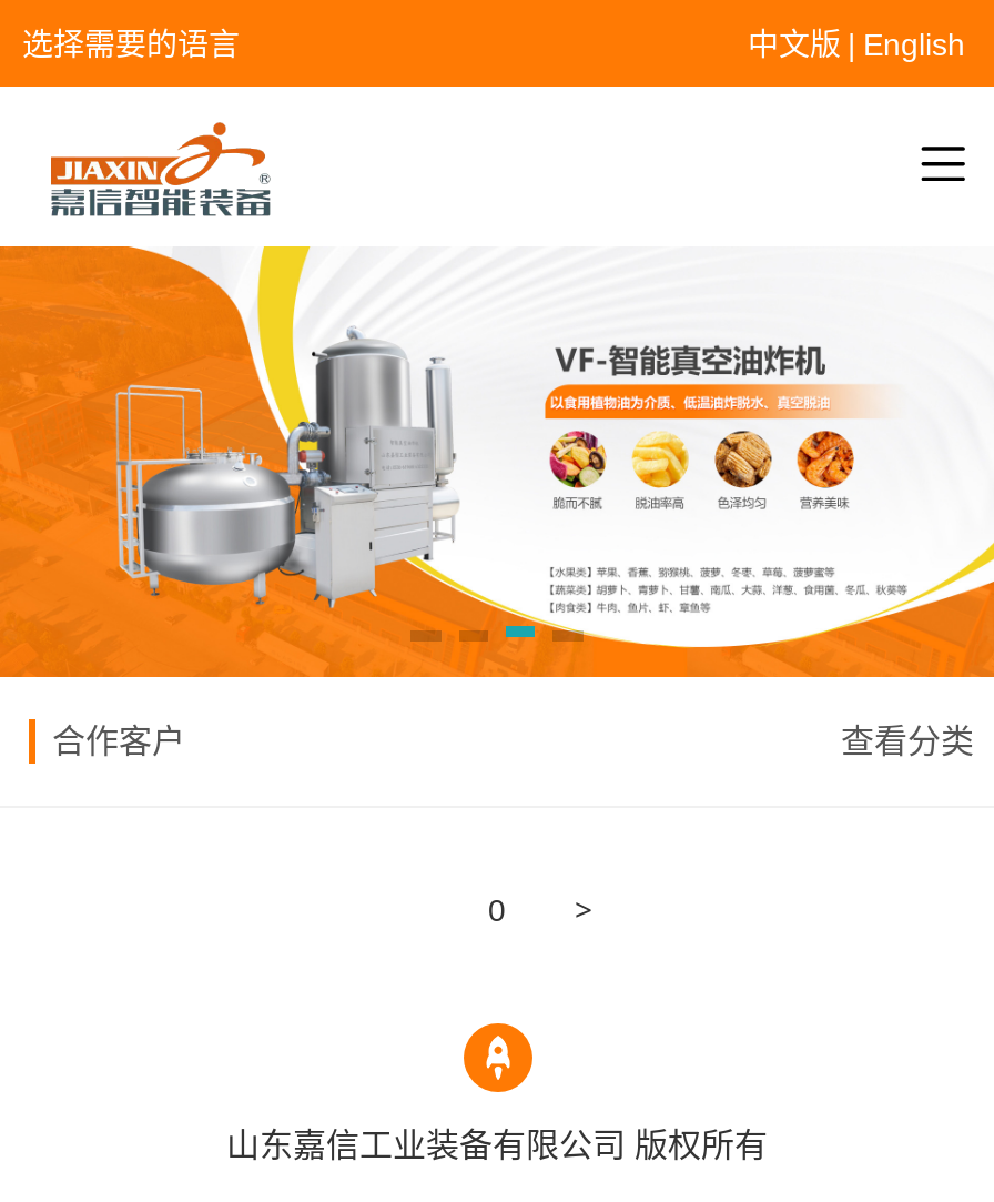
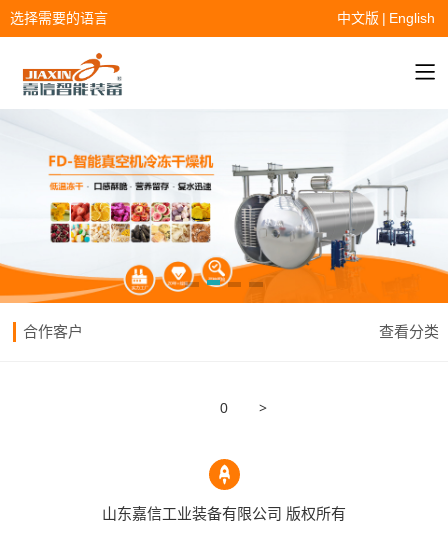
[7,244,987,677] [image] -> [3,109,445,303] [image]

